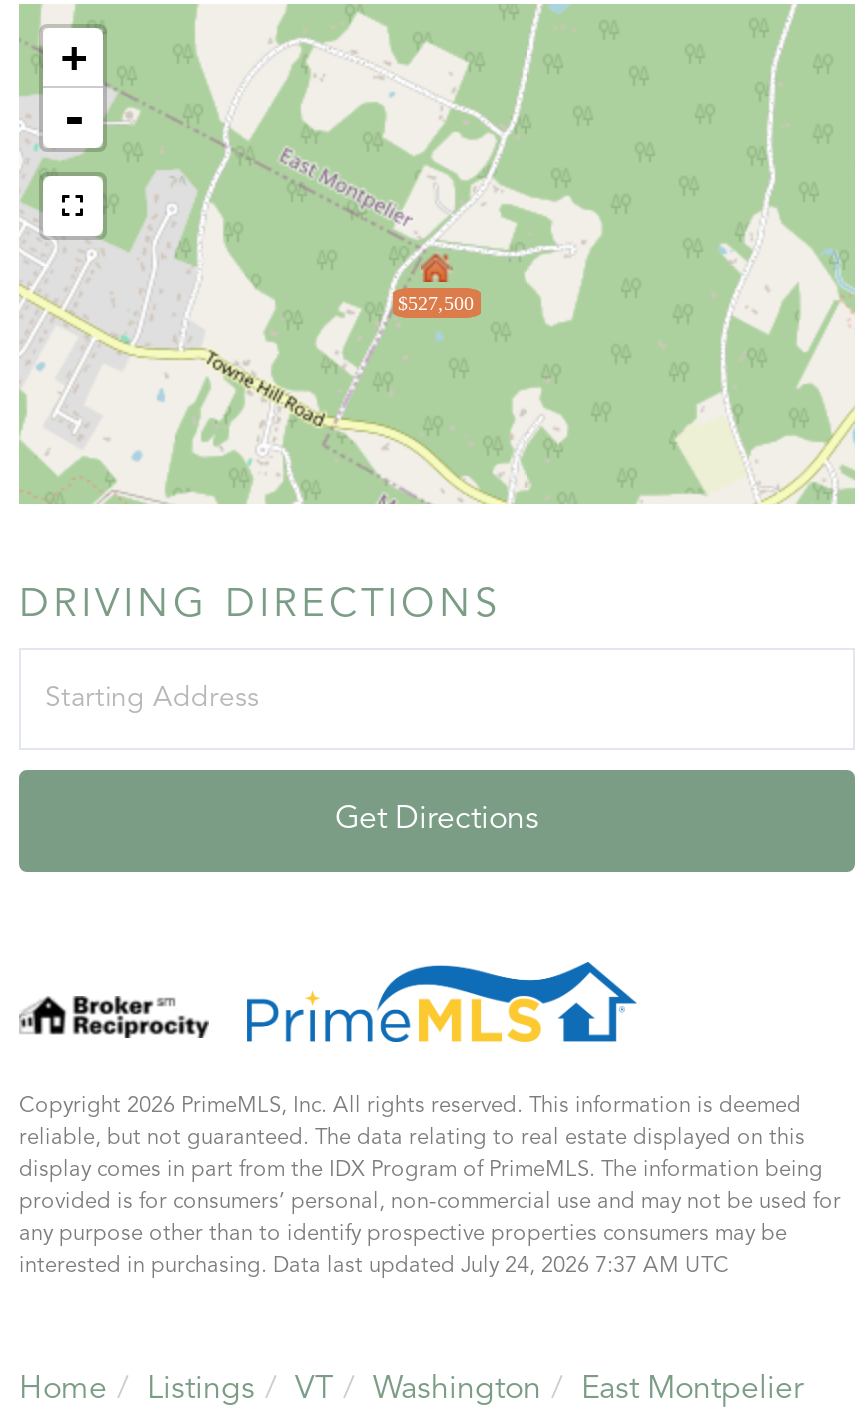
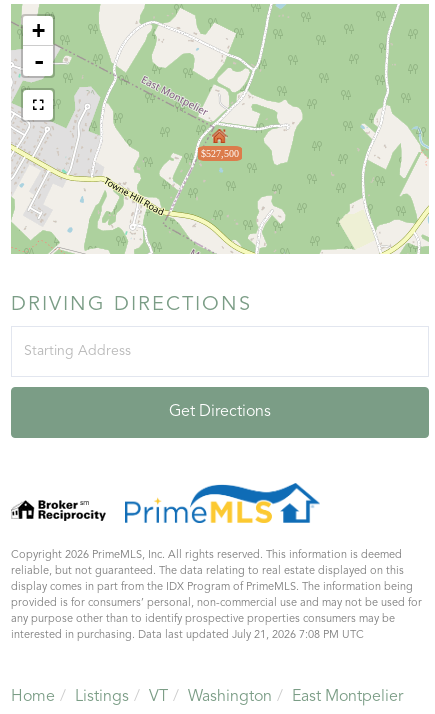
[19,1255,729,1277] interested in purchasing. Data last updated July 24, 2026 7:37 AM UTC -> [11,630,364,641] interested in purchasing. Data last updated July 21, 2026 7:08 PM UTC

